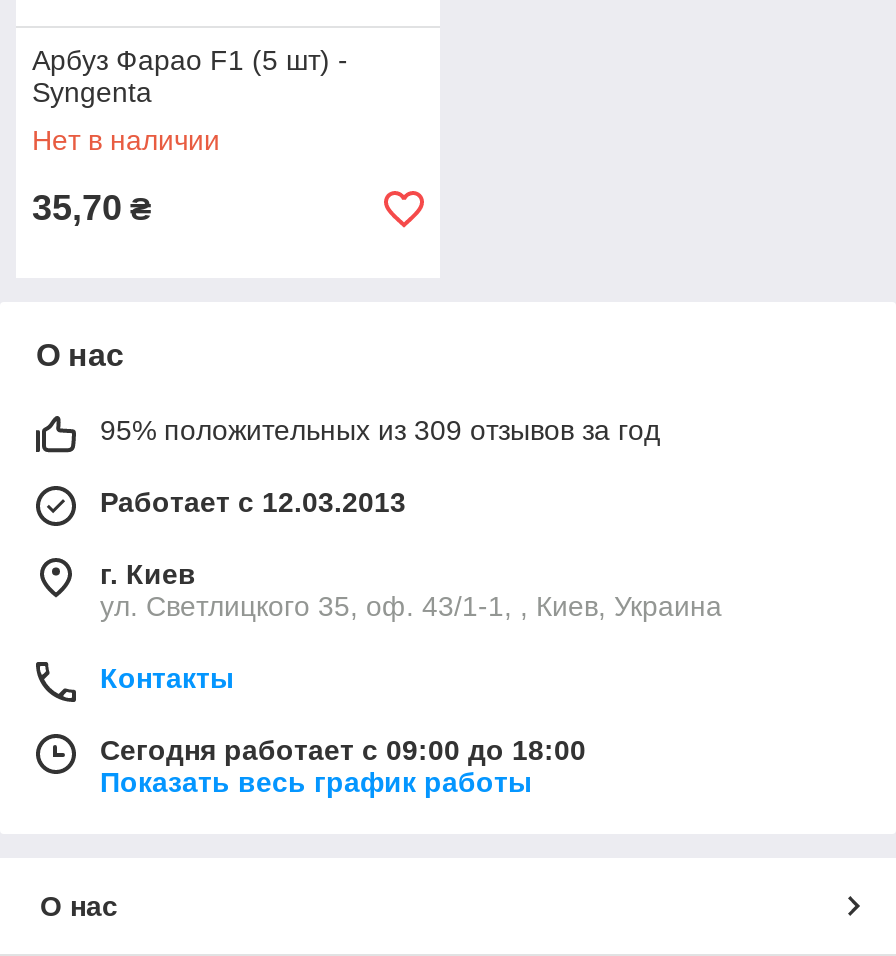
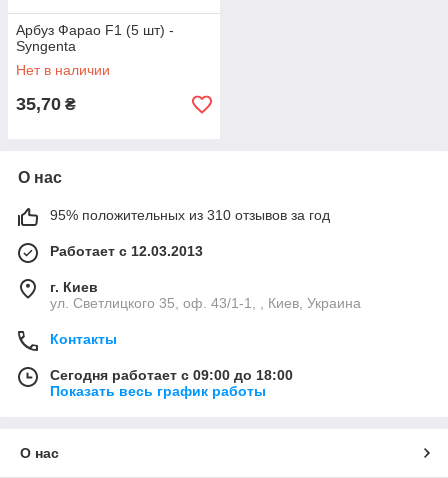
[100,414,660,446] 95% положительных из 309 отзывов за год -> [50,207,330,223] 95% положительных из 310 отзывов за год

